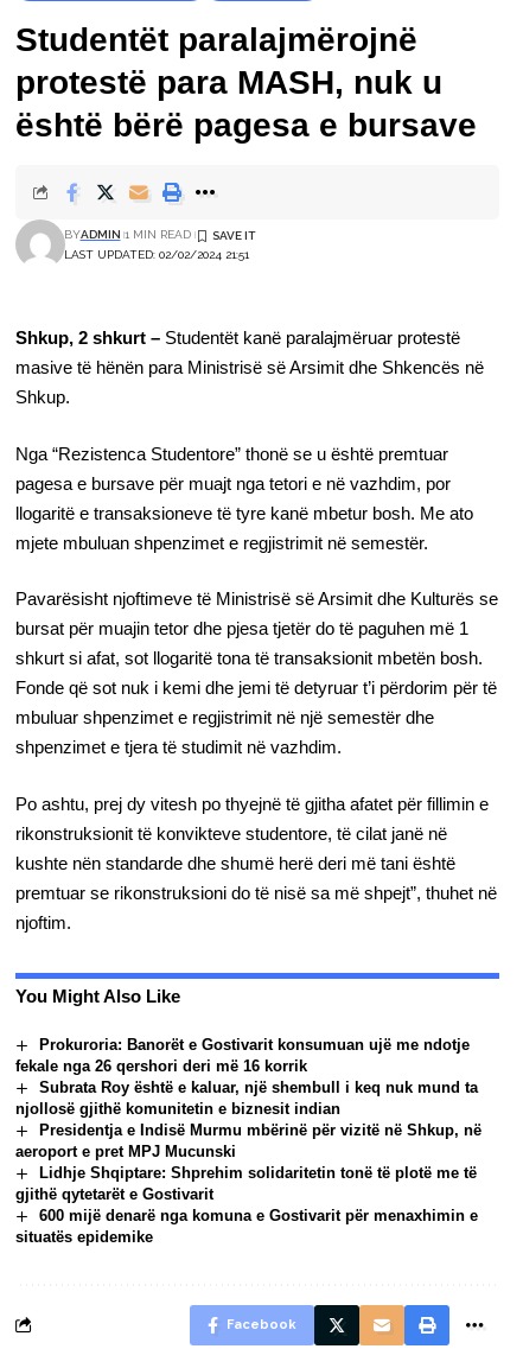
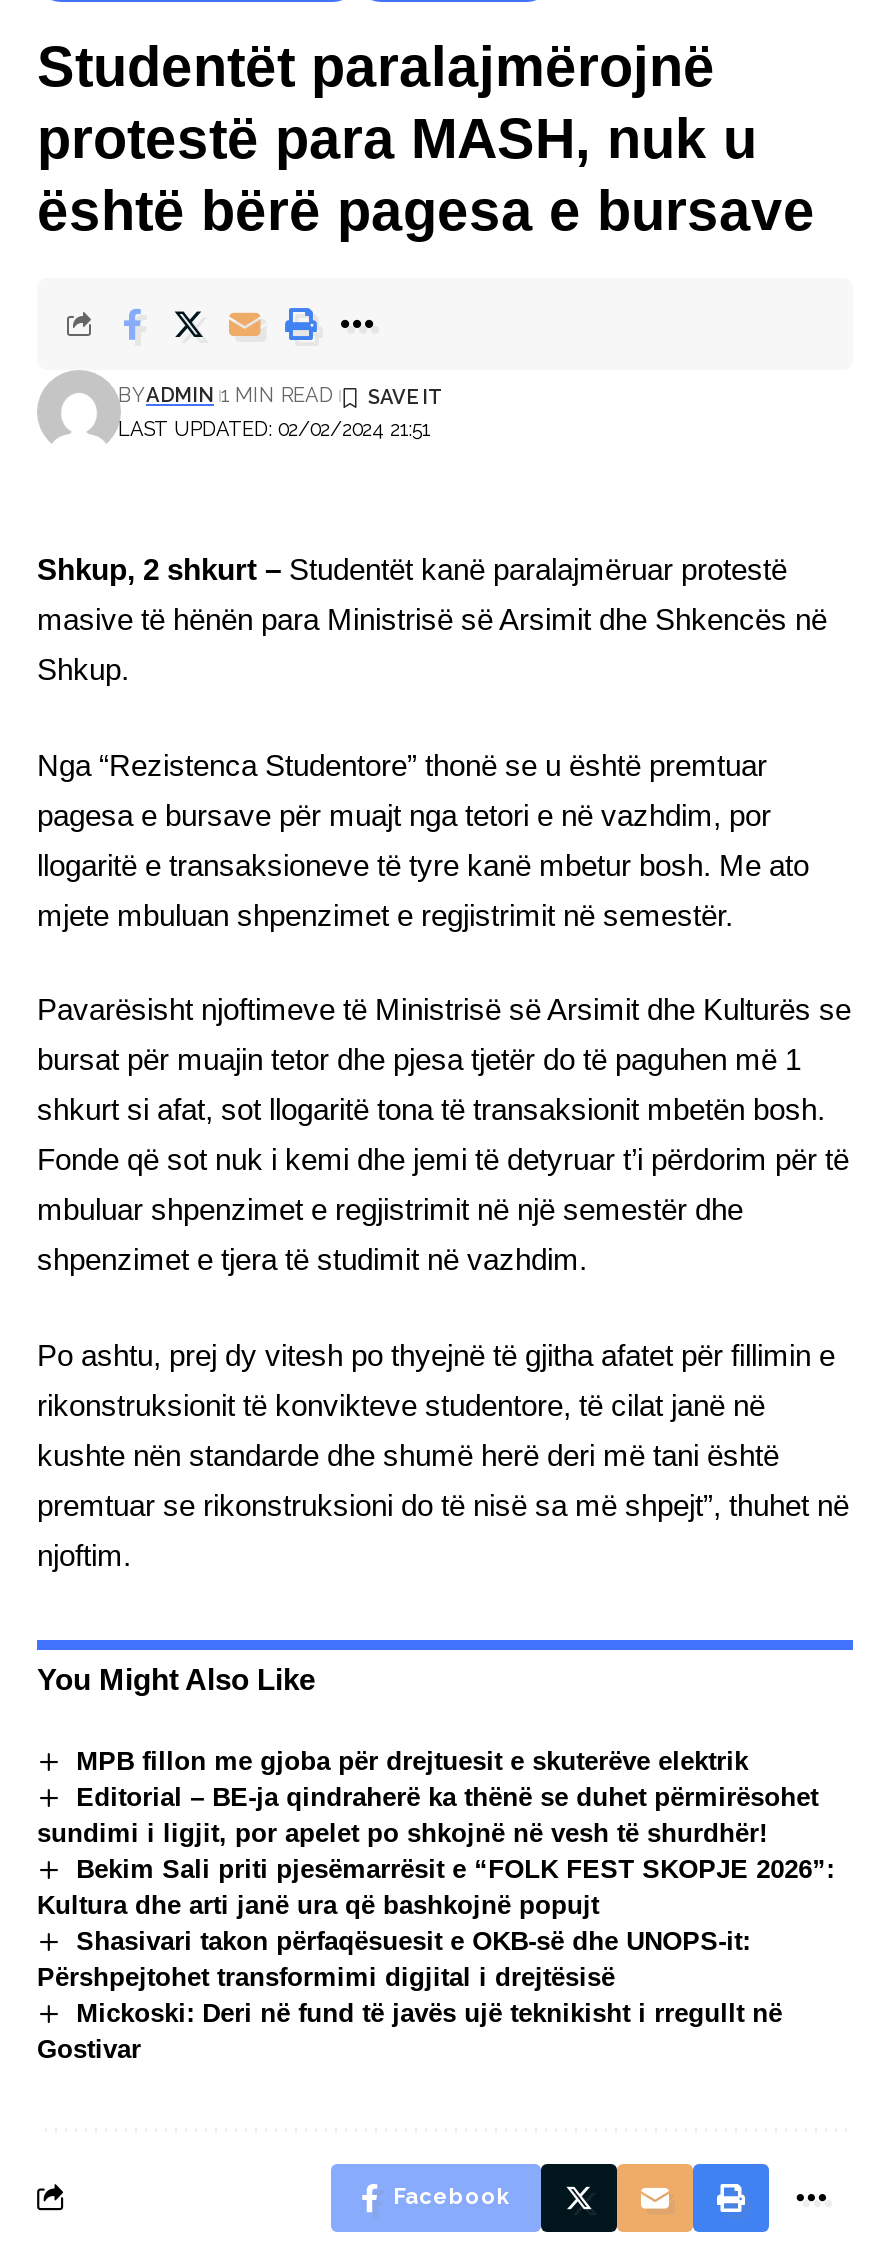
[15,1035,481,1246] Prokuroria: Banorët e Gostivarit konsumuan ujë me ndotje | fekale nga 26 qershori deri më 16 korrik | Subrata Roy është e kaluar, një shembull i keq nuk mund ta | njollosë gjithë komunitetin e biznesit indian | Presidentja e Indisë Murmu mbërinë për vizitë në Shkup, në | aeroport e pret MPJ Mucunski | Lidhje Shqiptare: Shprehim solidaritetin tonë të plotë me të | gjithë qytetarët e Gostivarit | 600 mijë denarë nga komuna e Gostivarit për menaxhimin e | situatës epidemike -> [37,1745,834,2064] MPB fillon me gjoba për drejtuesit e skuterëve elektrik | Editorial – BE-ja qindraherë ka thënë se duhet përmirësohet | sundimi i ligjit, por apelet po shkojnë në vesh të shurdhër! | Bekim Sali priti pjesëmarrësit e “FOLK FEST SKOPJE 2026”: | Kultura dhe arti janë ura që bashkojnë popujt | Shasivari takon përfaqësuesit e OKB-së dhe UNOPS-it: | Përshpejtohet transformimi digjital i drejtësisë | Mickoski: Deri në fund të javës ujë teknikisht i rregullt në | Gostivar

